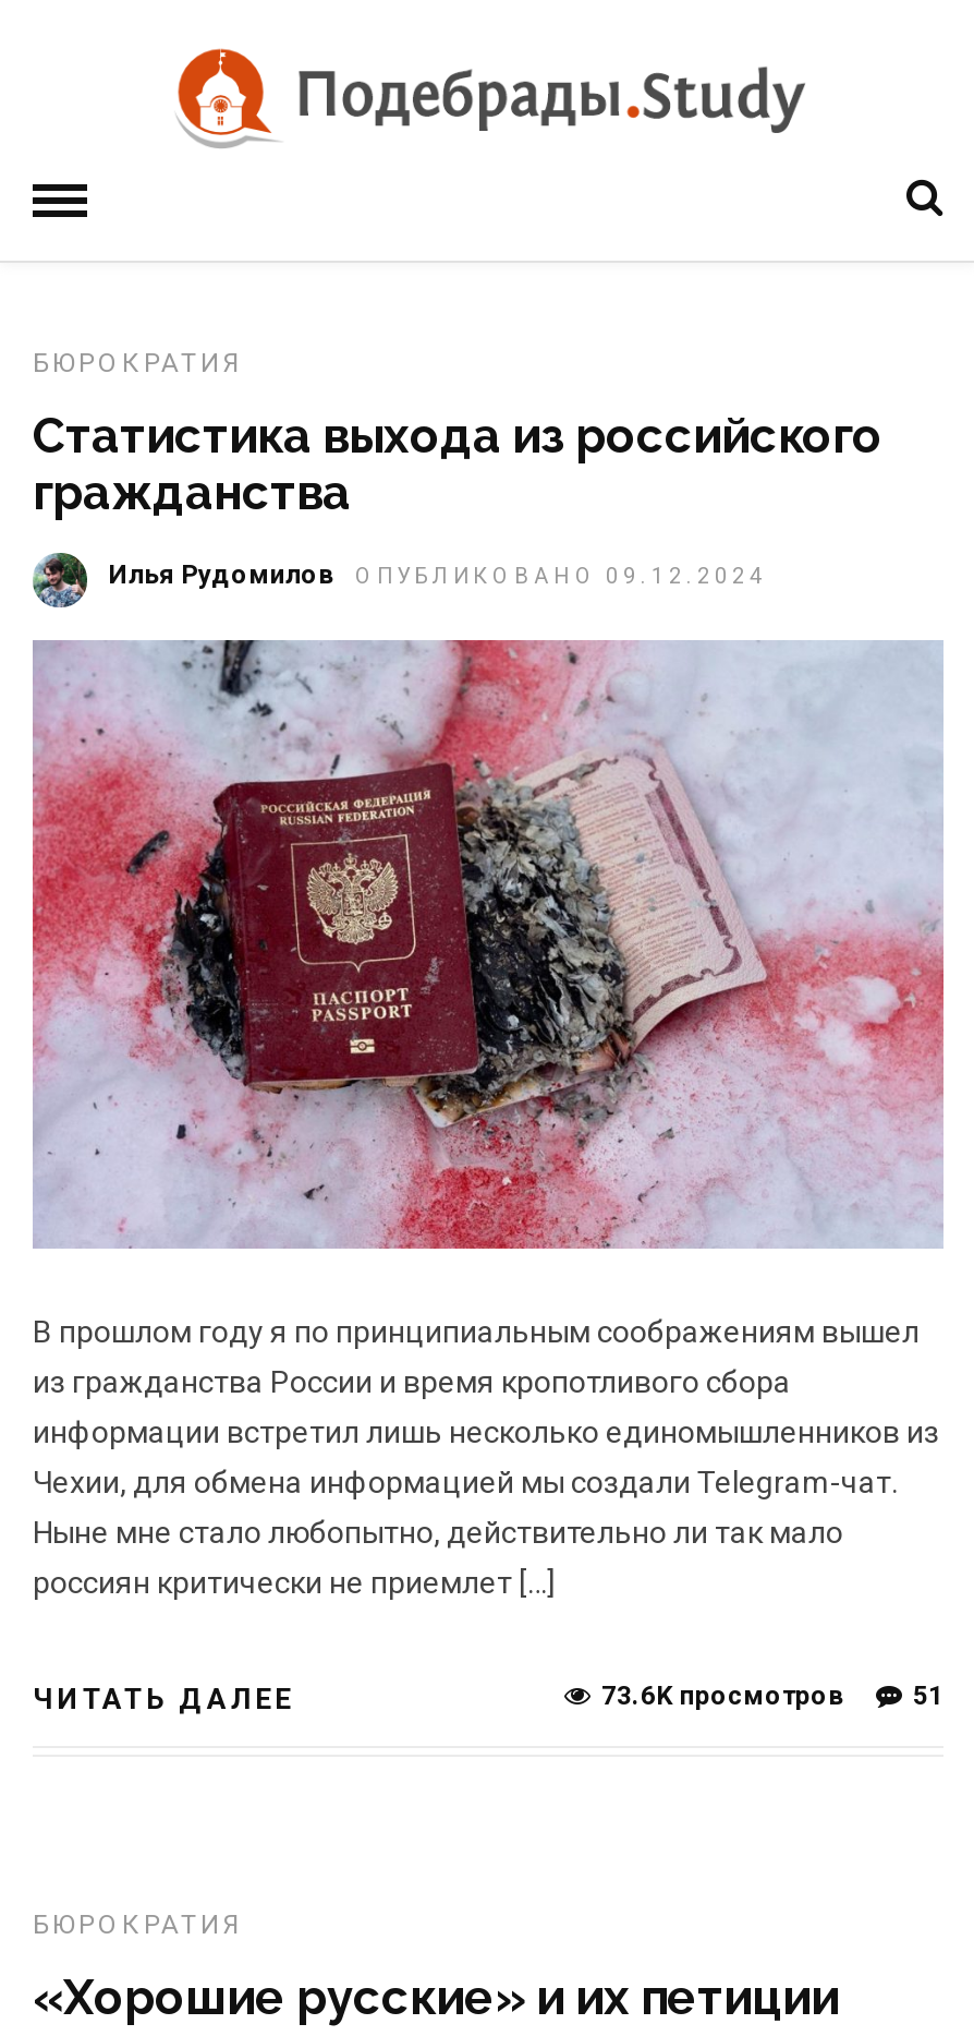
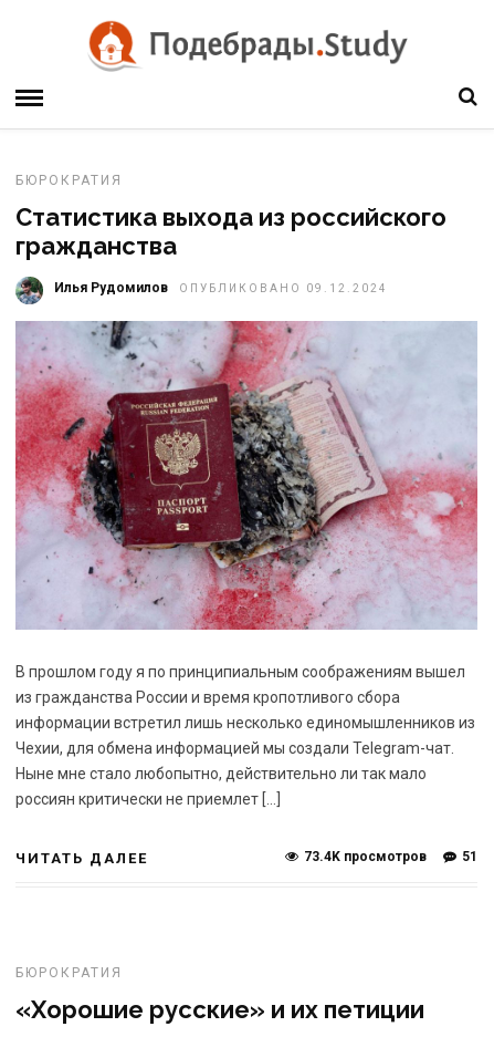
[601,1680,843,1710] 73.6K просмотров -> [304,849,427,864] 73.4K просмотров

